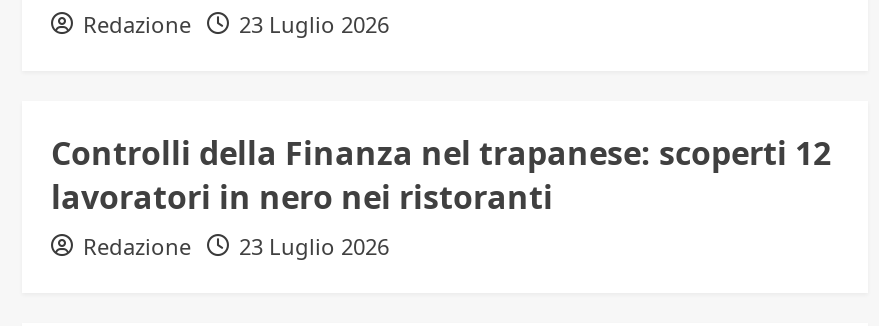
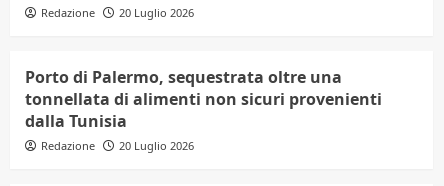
[83,9,389,39] Redazione 23 Luglio 2026 -> [40,5,193,20] Redazione 20 Luglio 2026
[51,131,831,219] Controlli della Finanza nel trapanese: scoperti 12 | lavoratori in nero nei ristoranti -> [24,66,381,132] Porto di Palermo, sequestrata oltre una | tonnellata di alimenti non sicuri provenienti | dalla Tunisia
[83,231,389,261] Redazione 23 Luglio 2026 -> [40,138,193,153] Redazione 20 Luglio 2026

